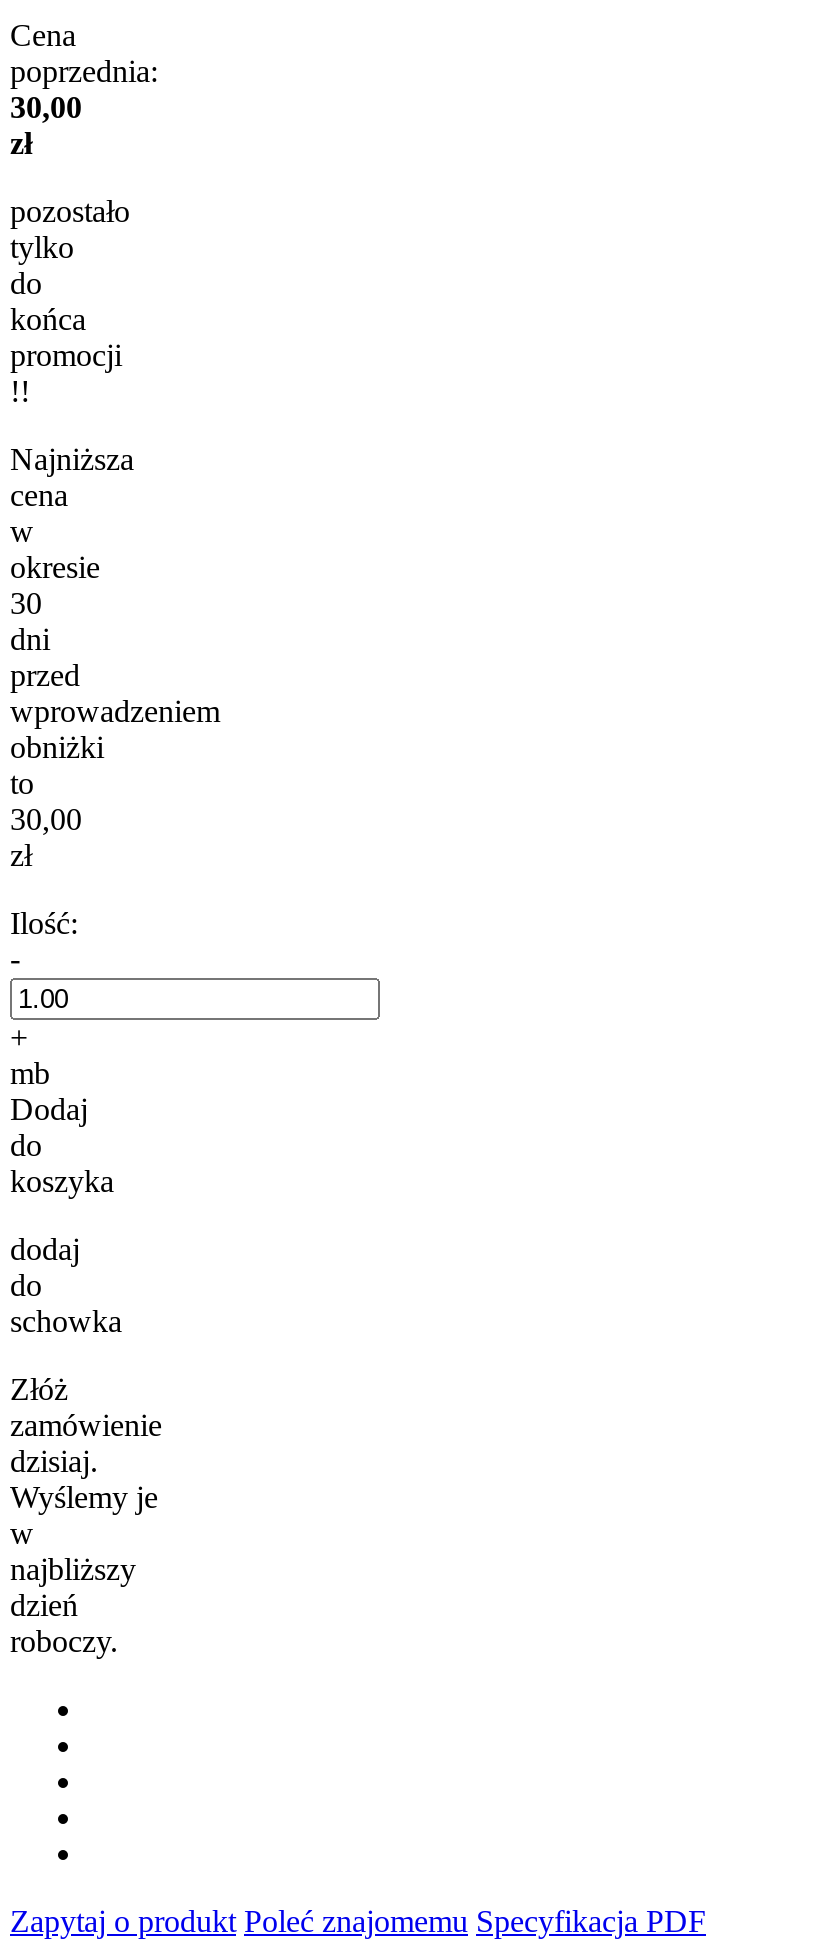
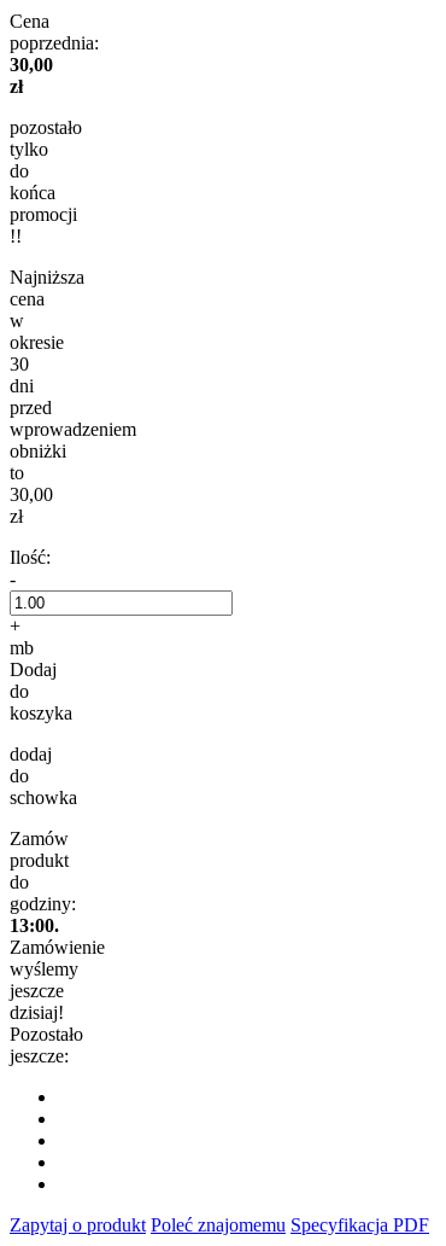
[10,1372,162,1658] Złóż | zamówienie | dzisiaj. | Wyślemy je | w | najbliższy | dzień | roboczy. -> [10,828,105,1066] Zamów | produkt | do | godziny: | 13:00. | Zamówienie | wyślemy | jeszcze | dzisiaj! | Pozostało | jeszcze:

